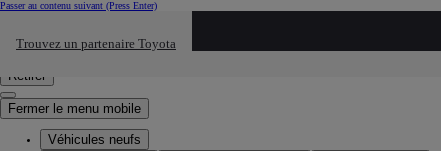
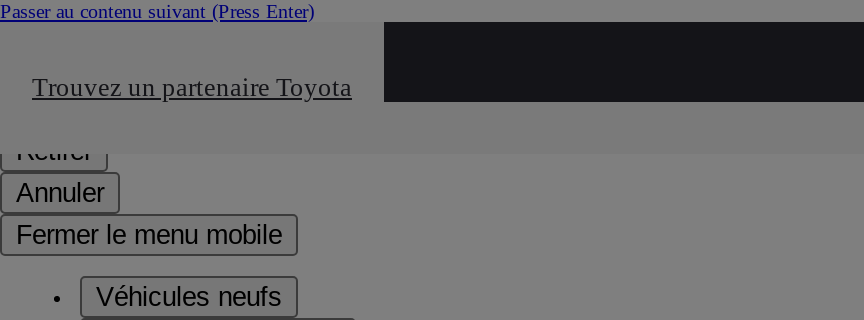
none -> [16,178,104,208] Annuler

